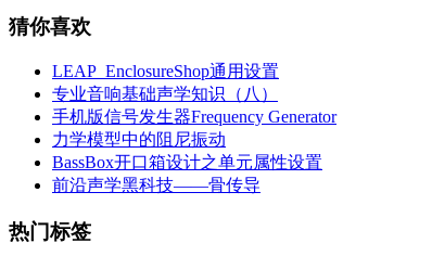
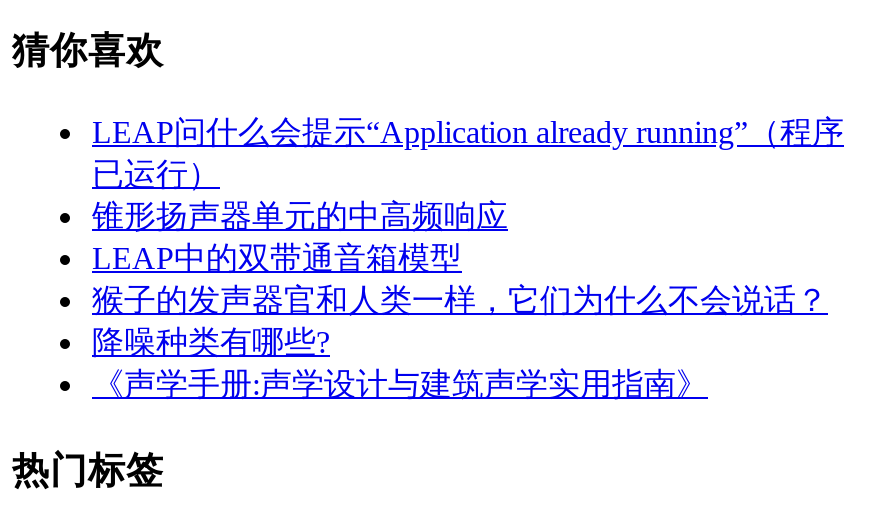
[52,62,336,194] LEAP_EnclosureShop通用设置 | 专业音响基础声学知识（八） | 手机版信号发生器Frequency Generator | 力学模型中的阻尼振动 | BassBox开口箱设计之单元属性设置 | 前沿声学黑科技——骨传导 -> [92,116,844,402] LEAP问什么会提示“Application already running”（程序 | 已运行） | 锥形扬声器单元的中高频响应 | LEAP中的双带通音箱模型 | 猴子的发声器官和人类一样，它们为什么不会说话？ | 降噪种类有哪些? | 《声学手册:声学设计与建筑声学实用指南》

